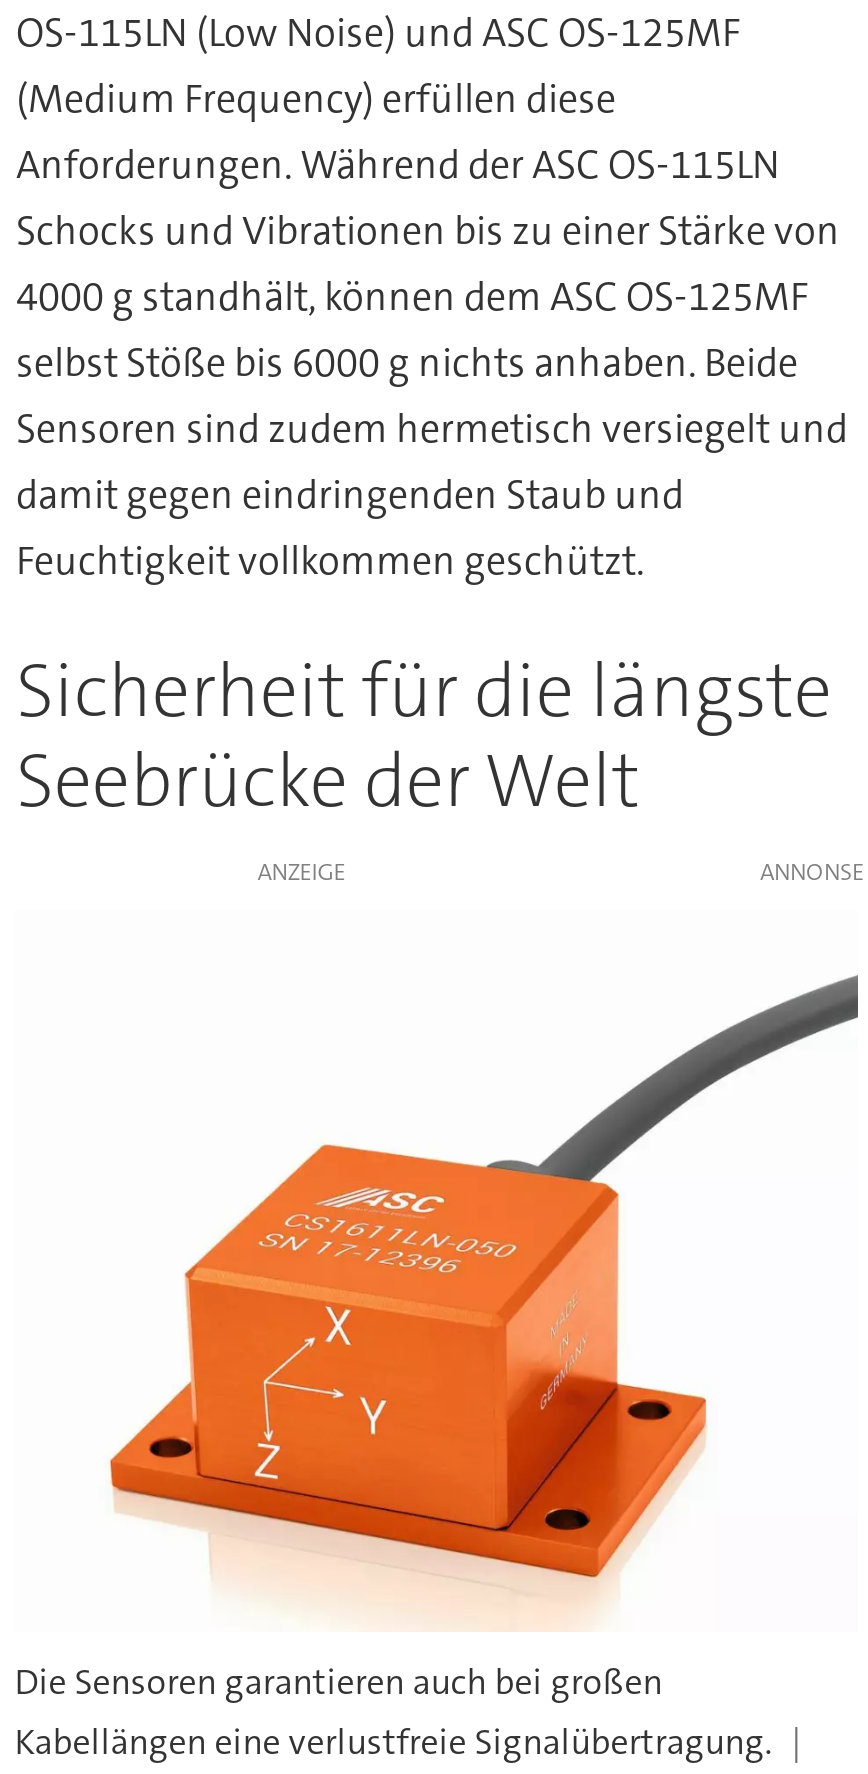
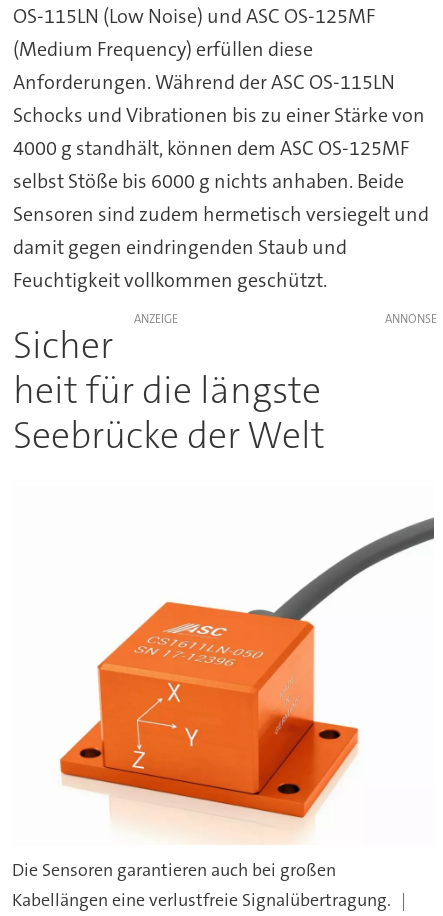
[16,642,832,740] Sicherheit für die längste -> none
moved [16,732,640,830] -> [13,411,325,460]: Seebrücke der Welt
moved [258,855,346,887] -> [134,311,178,327]: ANZEIGE
none -> [13,321,321,415] Sicher | heit für die längste

